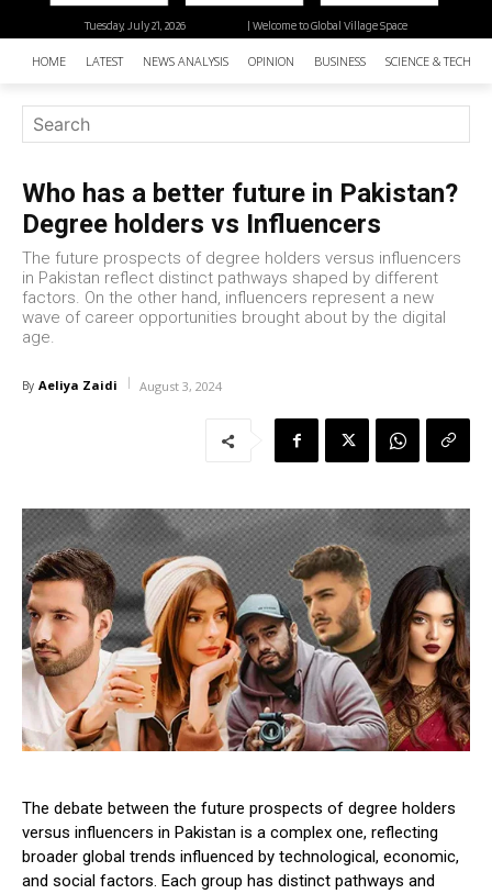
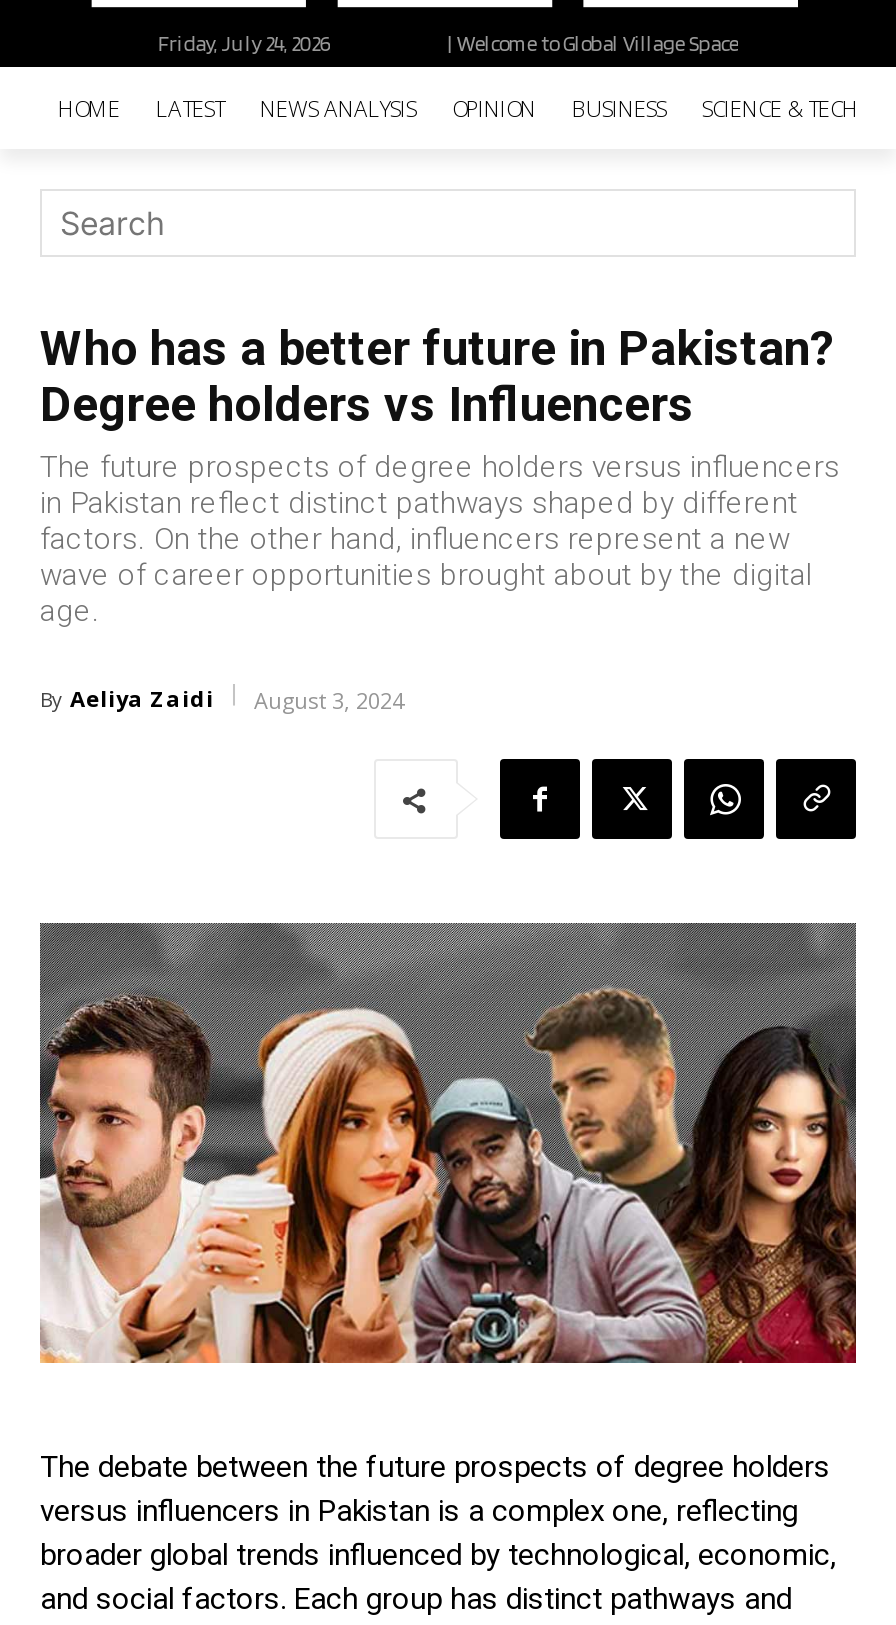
[84,18,185,33] Tuesday, July 21, 2026 -> [157,29,329,57] Friday, July 24, 2026

